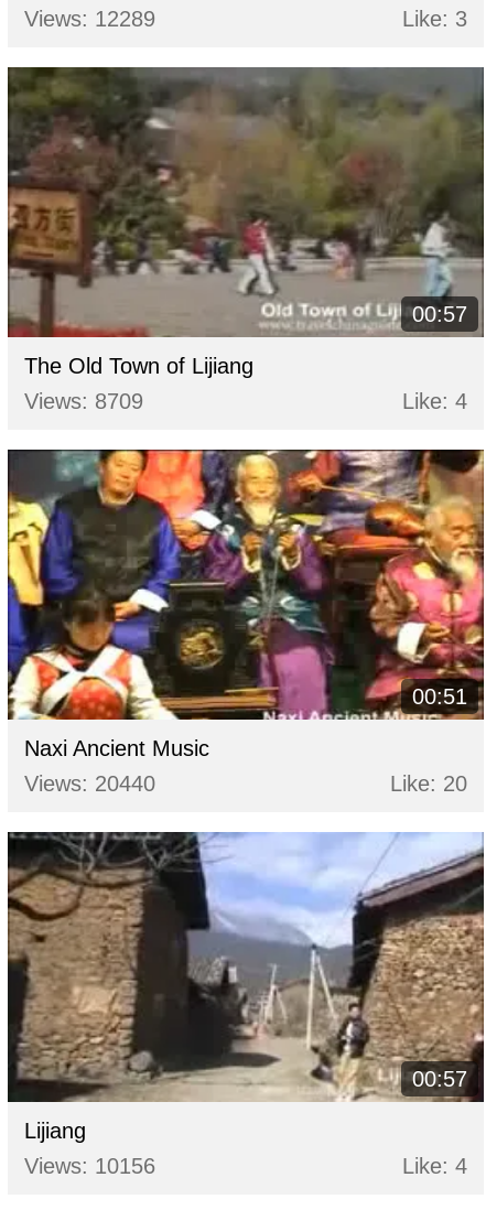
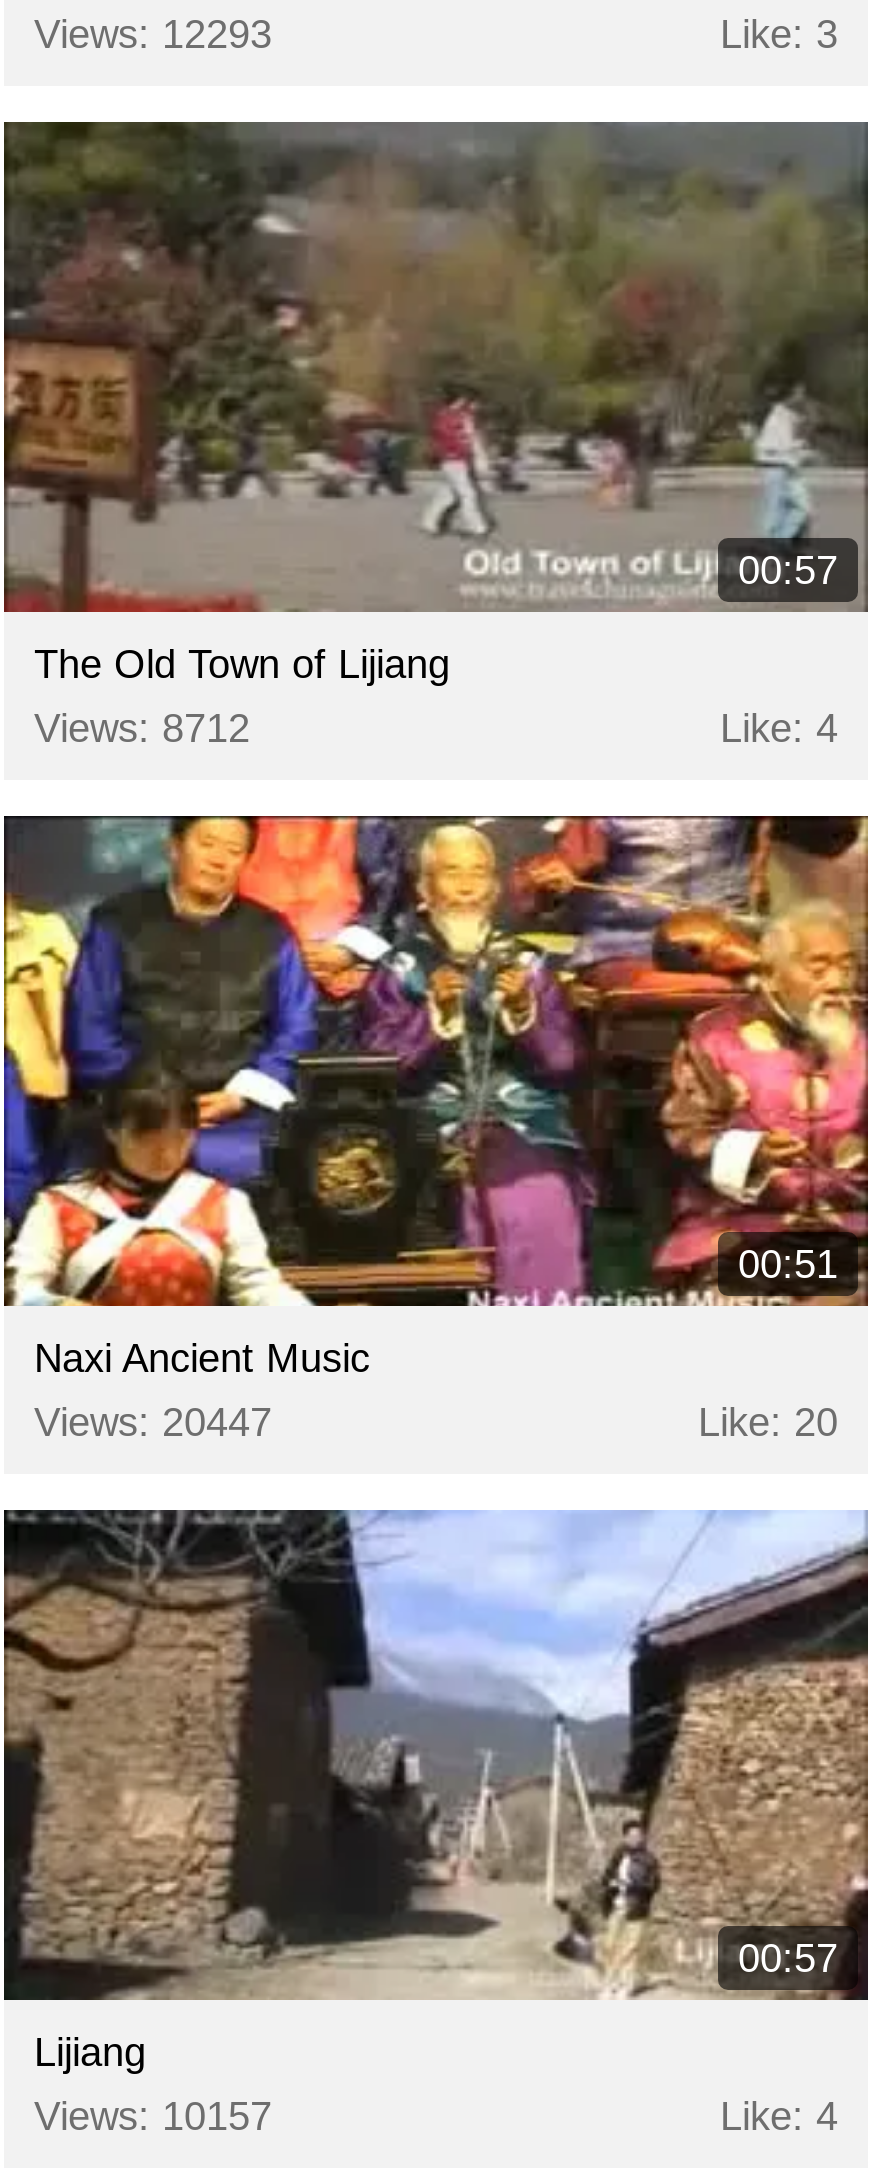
[24,6,155,31] Views: 12289 -> [34,11,272,55] Views: 12293
[24,389,143,413] Views: 8709 -> [34,705,250,749] Views: 8712
[24,771,155,795] Views: 20440 -> [34,1399,272,1443] Views: 20447
[24,1153,155,1178] Views: 10156 -> [34,2093,272,2137] Views: 10157

